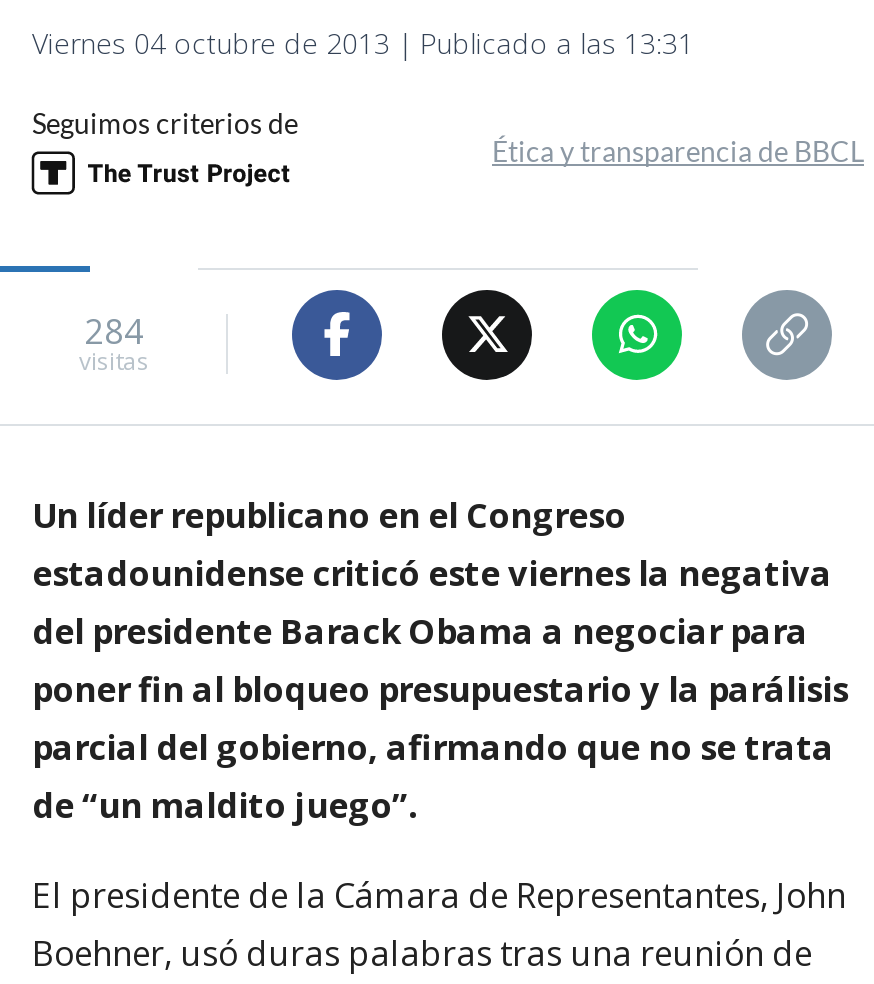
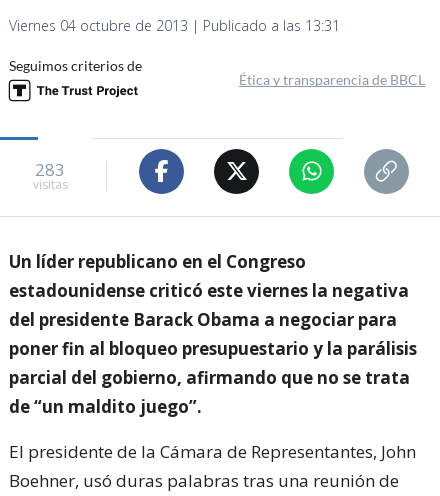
[84,309,144,355] 284 -> [35,158,65,181] 283

